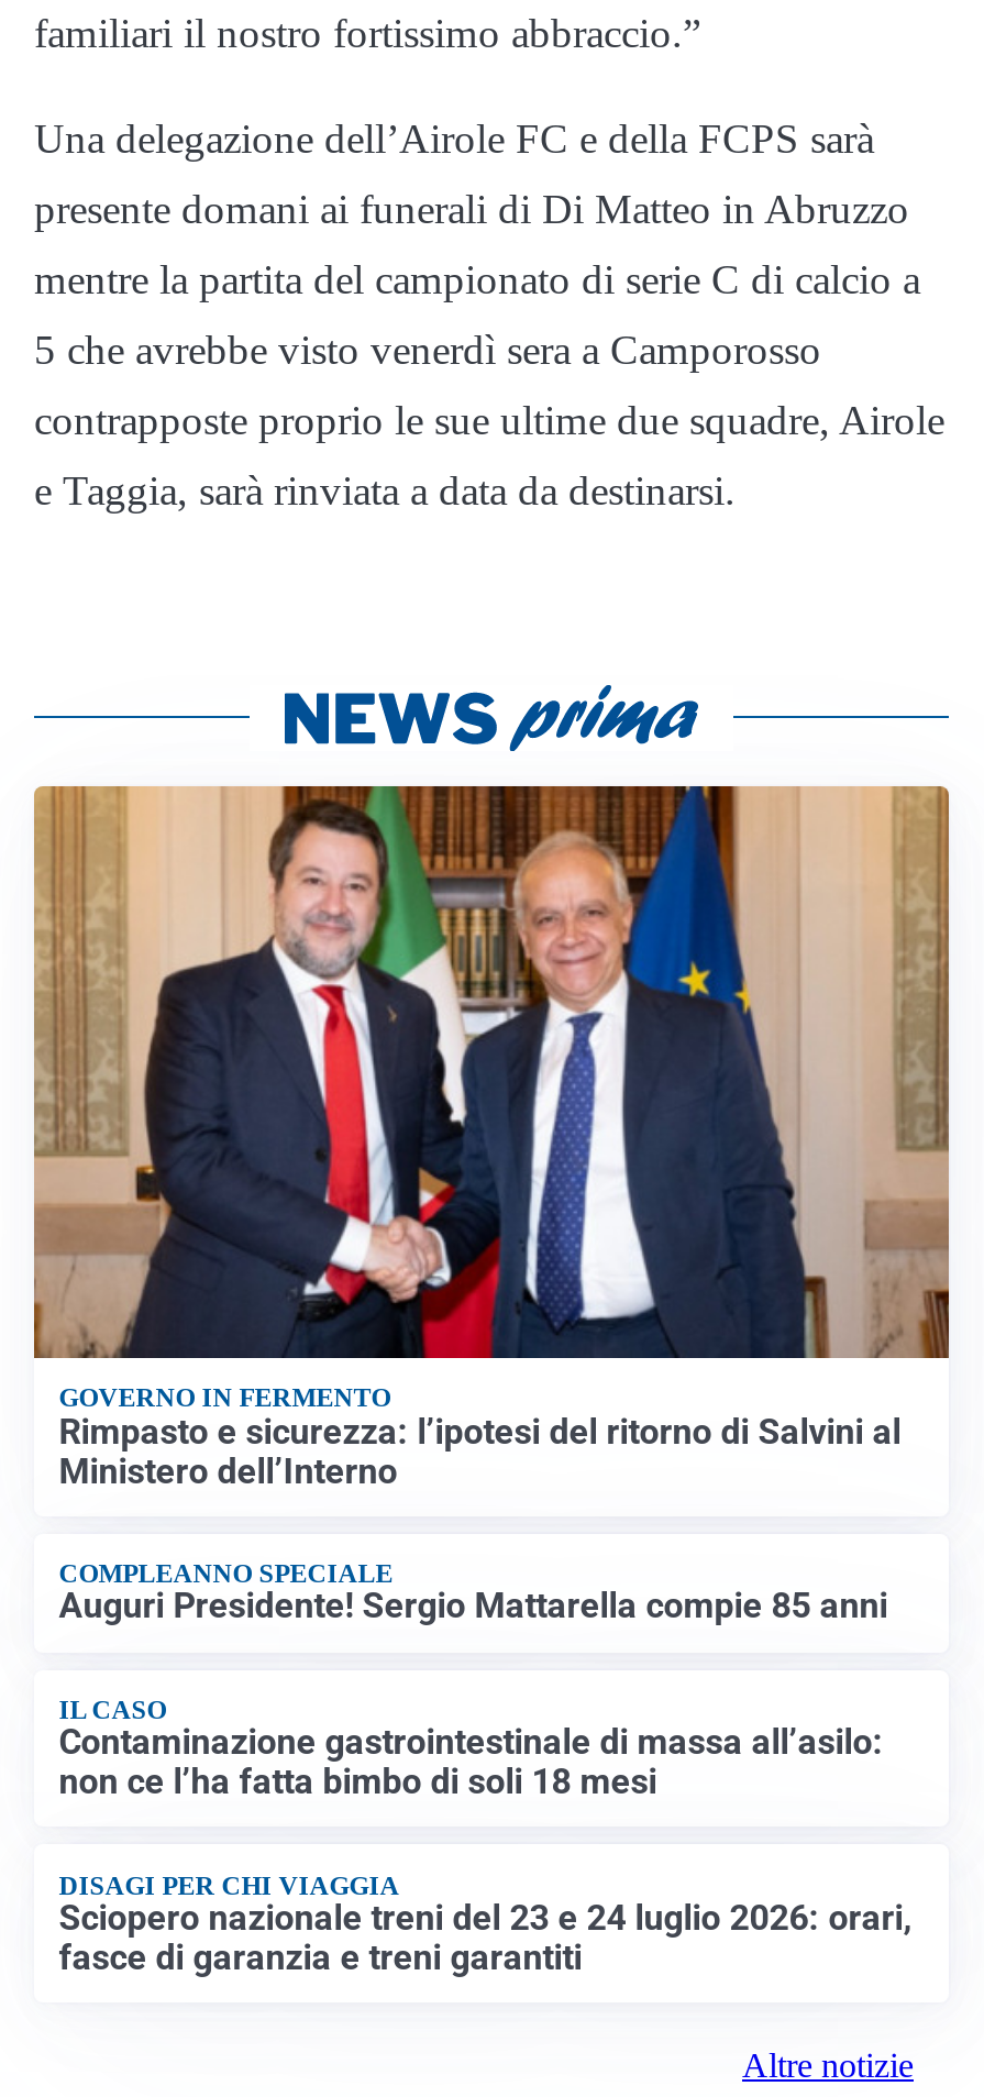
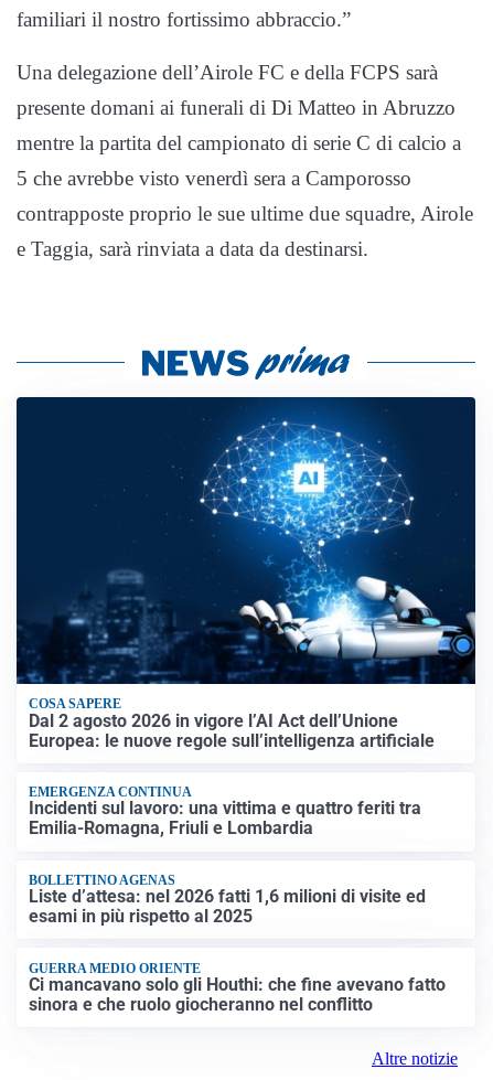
[32,784,951,1492] [image] | GOVERNO IN FERMENTO | Rimpasto e sicurezza: l’ipotesi del ritorno di Salvini al | Ministero dell’Interno -> [15,396,476,751] [image] | COSA SAPERE | Dal 2 agosto 2026 in vigore l’AI Act dell’Unione | Europea: le nuove regole sull’intelligenza artificiale
[59,1558,888,1627] COMPLEANNO SPECIALE | Auguri Presidente! Sergio Mattarella compie 85 anni -> [29,784,422,839] EMERGENZA CONTINUA | Incidenti sul lavoro: una vittima e quattro feriti tra | Emilia-Romagna, Friuli e Lombardia
[59,1694,883,1803] IL CASO | Contaminazione gastrointestinale di massa all’asilo: | non ce l’ha fatta bimbo di soli 18 mesi -> [29,872,426,927] BOLLETTINO AGENAS | Liste d’attesa: nel 2026 fatti 1,6 milioni di visite ed | esami in più rispetto al 2025
[59,1870,912,1978] DISAGI PER CHI VIAGGIA | Sciopero nazionale treni del 23 e 24 luglio 2026: orari, | fasce di garanzia e treni garantiti -> [29,960,446,1015] GUERRA MEDIO ORIENTE | Ci mancavano solo gli Houthi: che fine avevano fatto | sinora e che ruolo giocheranno nel conflitto

